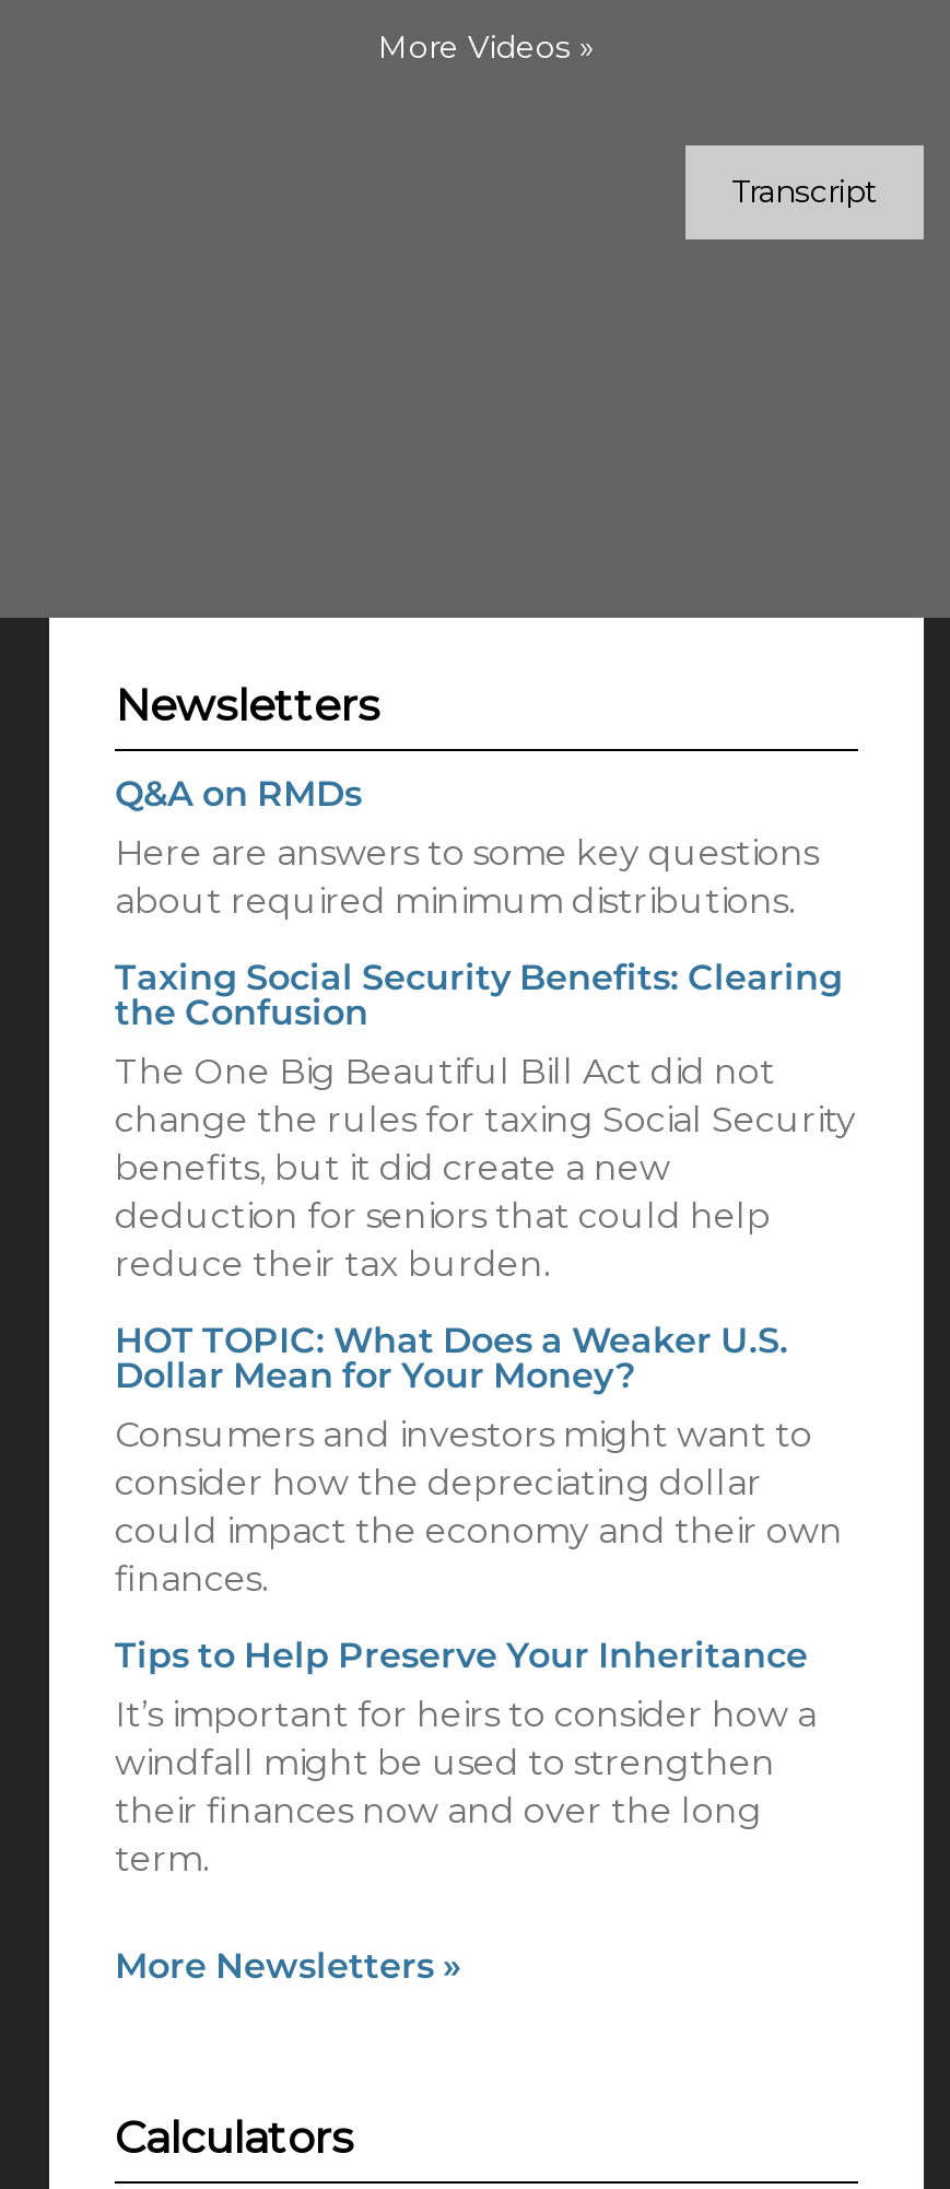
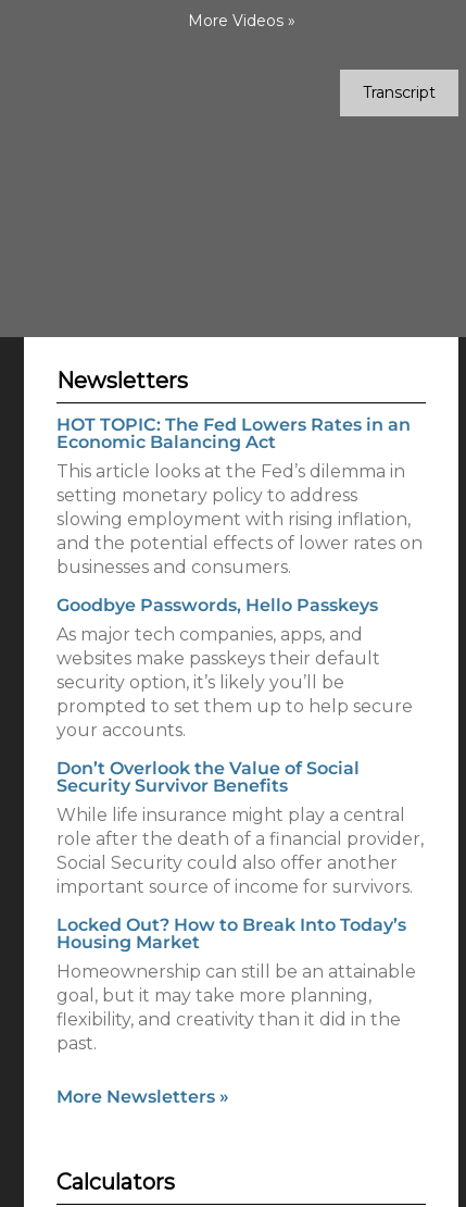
[115,772,819,921] Q&A on RMDs | Here are answers to some key questions | about required minimum distributions. -> [56,414,423,577] HOT TOPIC: The Fed Lowers Rates in an | Economic Balancing Act | This article looks at the Fed’s dilemma in | setting monetary policy to address | slowing employment with rising inflation, | and the potential effects of lower rates on | businesses and consumers.
[115,956,856,1284] Taxing Social Security Benefits: Clearing | the Confusion | The One Big Beautiful Bill Act did not | change the rules for taxing Social Security | benefits, but it did create a new | deduction for seniors that could help | reduce their tax burden. -> [56,594,413,740] Goodbye Passwords, Hello Passkeys | As major tech companies, apps, and | websites make passkeys their default | security option, it’s likely you’ll be | prompted to set them up to help secure | your accounts.
[115,1319,843,1599] HOT TOPIC: What Does a Weaker U.S. | Dollar Mean for Your Money? | Consumers and investors might want to | consider how the depreciating dollar | could impact the economy and their own | finances. -> [56,757,424,897] Don’t Overlook the Value of Social | Security Survivor Benefits | While life insurance might play a central | role after the death of a financial provider, | Social Security could also offer another | important source of income for survivors.
[115,1634,817,1879] Tips to Help Preserve Your Inheritance | It’s important for heirs to consider how a | windfall might be used to strengthen | their finances now and over the long | term. -> [56,914,416,1053] Locked Out? How to Break Into Today’s | Housing Market | Homeownership can still be an attainable | goal, but it may take more planning, | flexibility, and creativity than it did in the | past.

